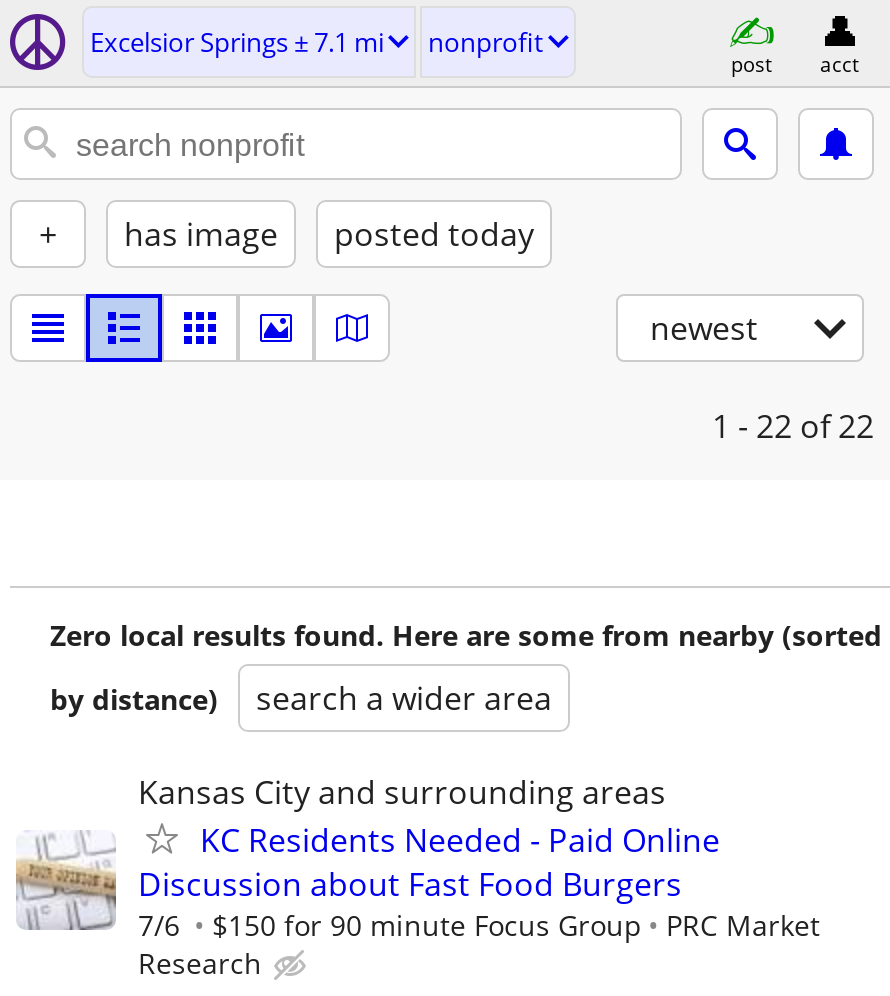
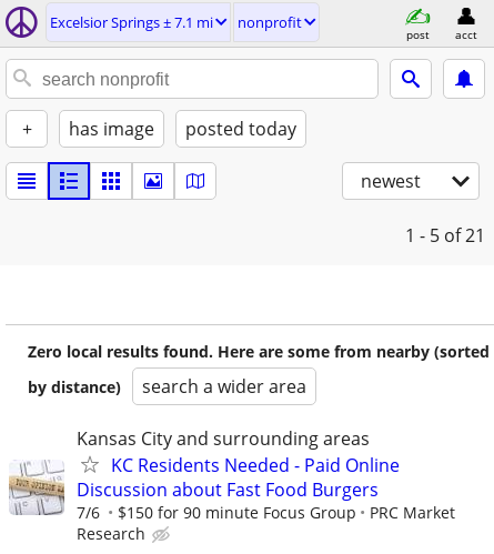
[712,404,874,448] 1 - 22 of 22 -> [405,223,485,248] 1 - 5 of 21

